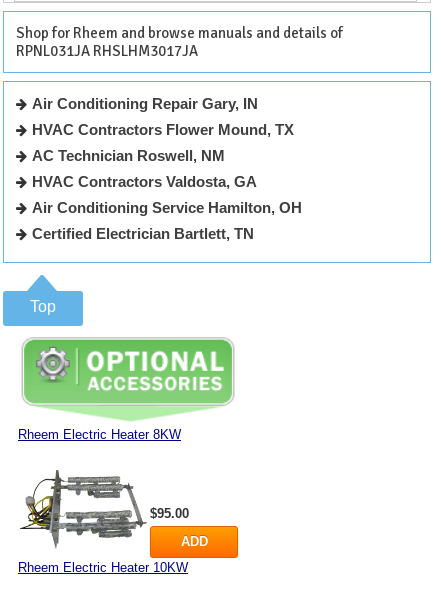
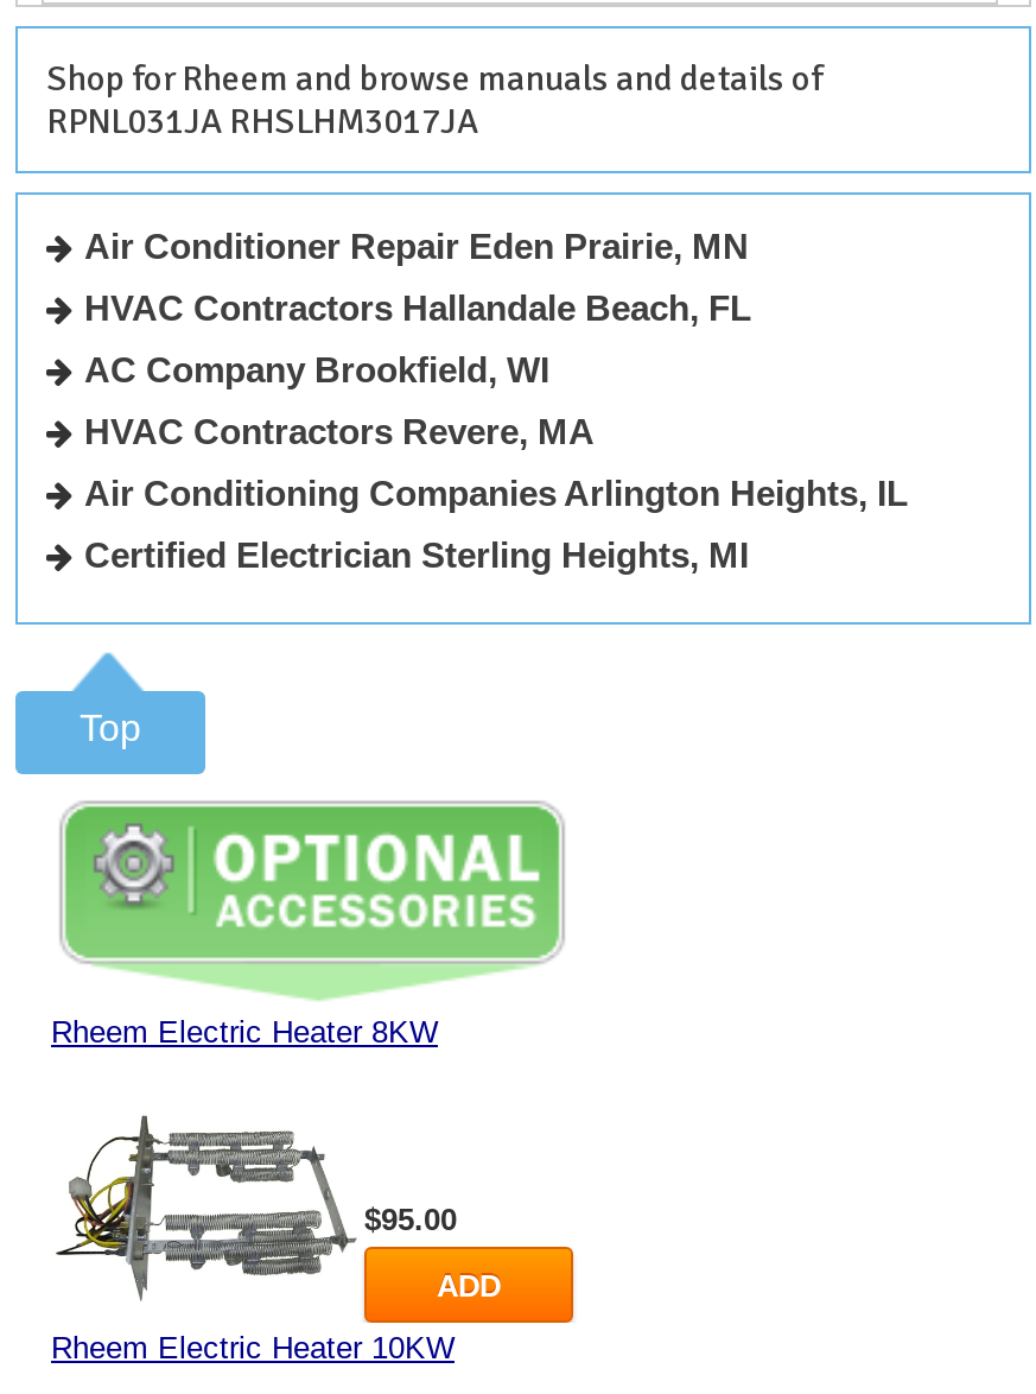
[32,95,258,112] Air Conditioning Repair Gary, IN -> [84,225,749,265] Air Conditioner Repair Eden Prairie, MN
[32,121,294,138] HVAC Contractors Flower Mound, TX -> [84,286,751,327] HVAC Contractors Hallandale Beach, FL
[32,147,225,164] AC Technician Roswell, NM -> [84,348,549,389] AC Company Brookfield, WI
[32,173,257,190] HVAC Contractors Valdosta, GA -> [84,410,595,450] HVAC Contractors Revere, MA
[32,199,302,216] Air Conditioning Service Hamilton, OH -> [84,472,908,512] Air Conditioning Companies Arlington Heights, IL
[32,225,254,242] Certified Electrician Bartlett, TN -> [84,533,749,574] Certified Electrician Sterling Heights, MI

